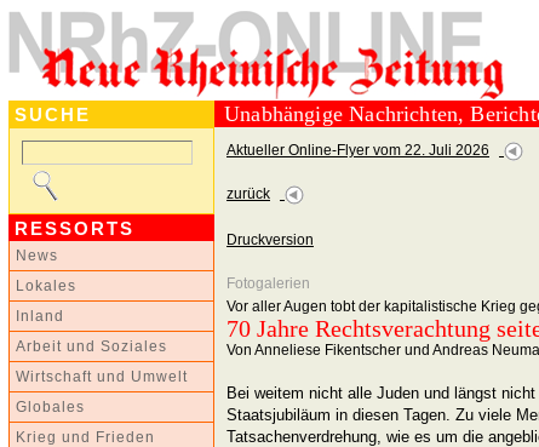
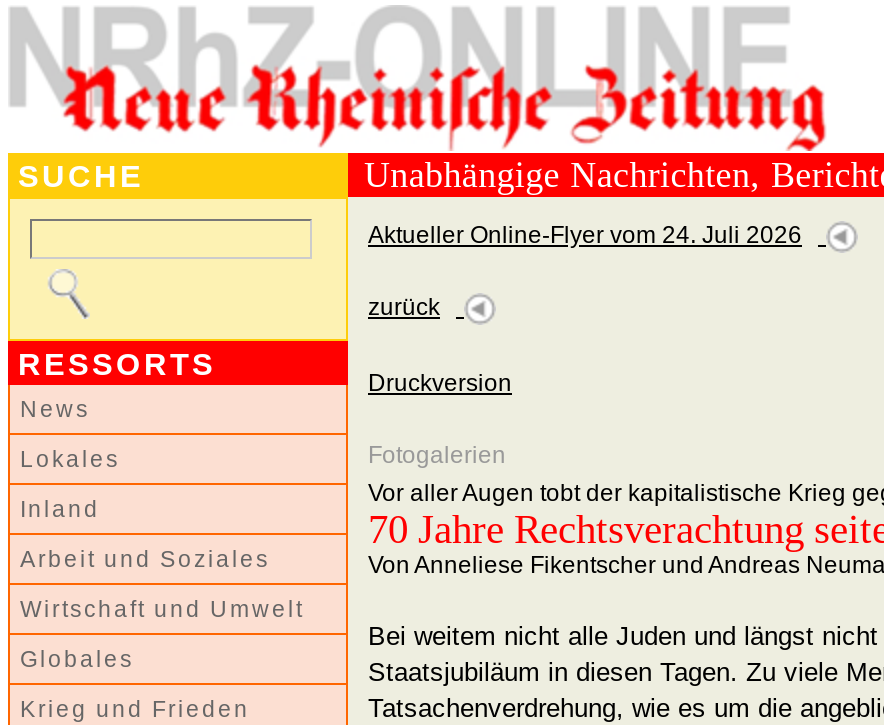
[227,142,489,159] Aktueller Online-Flyer vom 22. Juli 2026 -> [368,221,802,249] Aktueller Online-Flyer vom 24. Juli 2026

